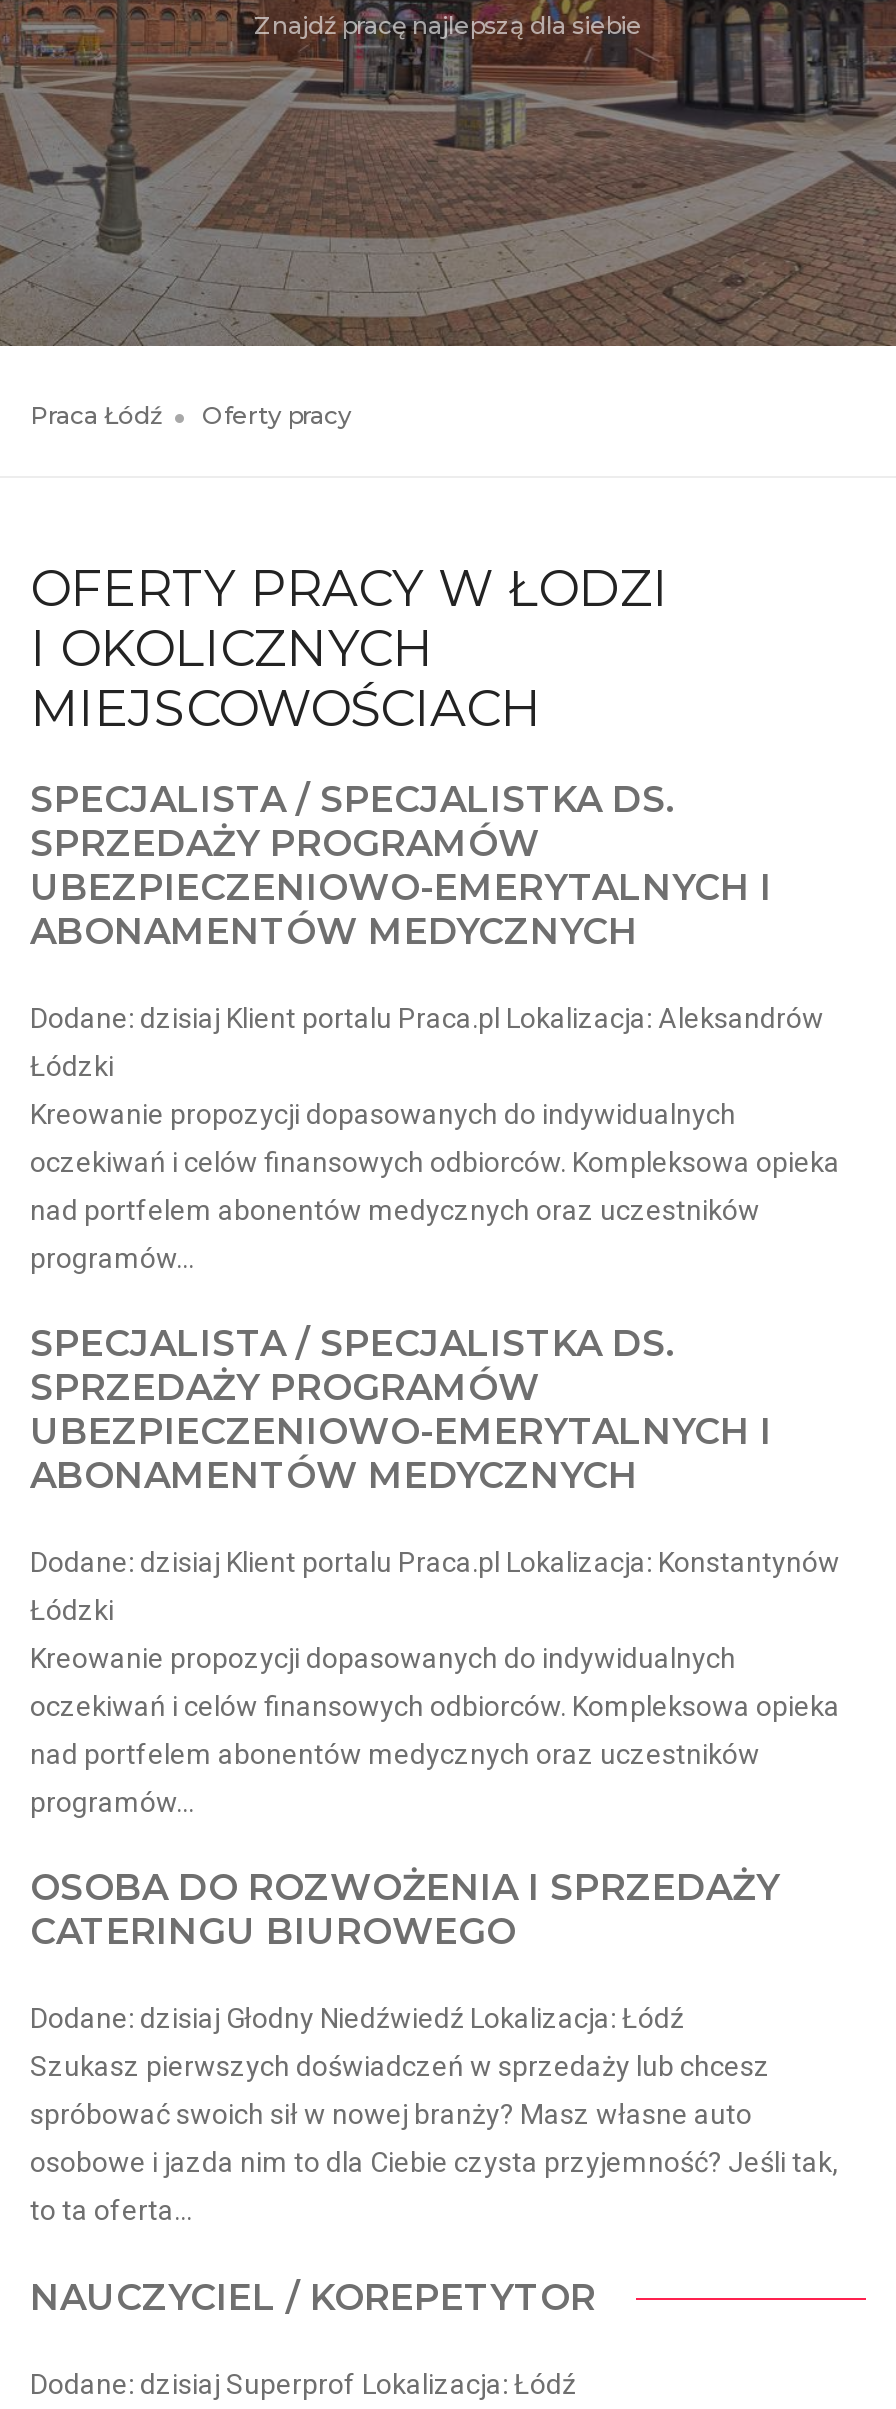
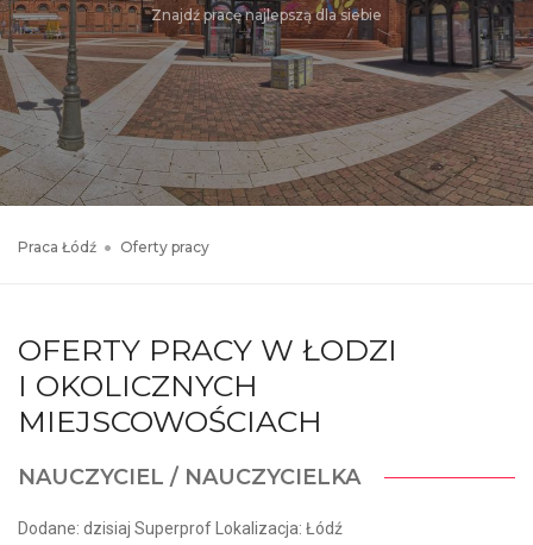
[30,778,840,2320] SPECJALISTA / SPECJALISTKA DS. | SPRZEDAŻY PROGRAMÓW | UBEZPIECZENIOWO-EMERYTALNYCH I | ABONAMENTÓW MEDYCZNYCH | Dodane: dzisiaj Klient portalu Praca.pl Lokalizacja: Aleksandrów | Łódzki | Kreowanie propozycji dopasowanych do indywidualnych | oczekiwań i celów finansowych odbiorców. Kompleksowa opieka | nad portfelem abonentów medycznych oraz uczestników | programów... | SPECJALISTA / SPECJALISTKA DS. | SPRZEDAŻY PROGRAMÓW | UBEZPIECZENIOWO-EMERYTALNYCH I | ABONAMENTÓW MEDYCZNYCH | Dodane: dzisiaj Klient portalu Praca.pl Lokalizacja: Konstantynów | Łódzki | Kreowanie propozycji dopasowanych do indywidualnych | oczekiwań i celów finansowych odbiorców. Kompleksowa opieka | nad portfelem abonentów medycznych oraz uczestników | programów... | OSOBA DO ROZWOŻENIA I SPRZEDAŻY | CATERINGU BIUROWEGO | Dodane: dzisiaj Głodny Niedźwiedź Lokalizacja: Łódź | Szukasz pierwszych doświadczeń w sprzedaży lub chcesz | spróbować swoich sił w nowej branży? Masz własne auto | osobowe i jazda nim to dla Ciebie czysta przyjemność? Jeśli tak, | to ta oferta... | NAUCZYCIEL / KOREPETYTOR -> [18,464,360,490] NAUCZYCIEL / NAUCZYCIELKA

